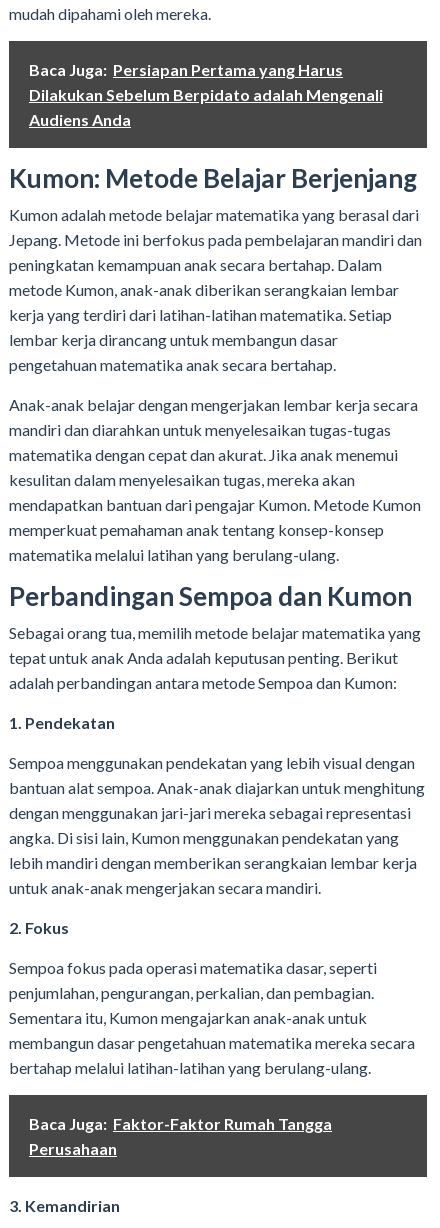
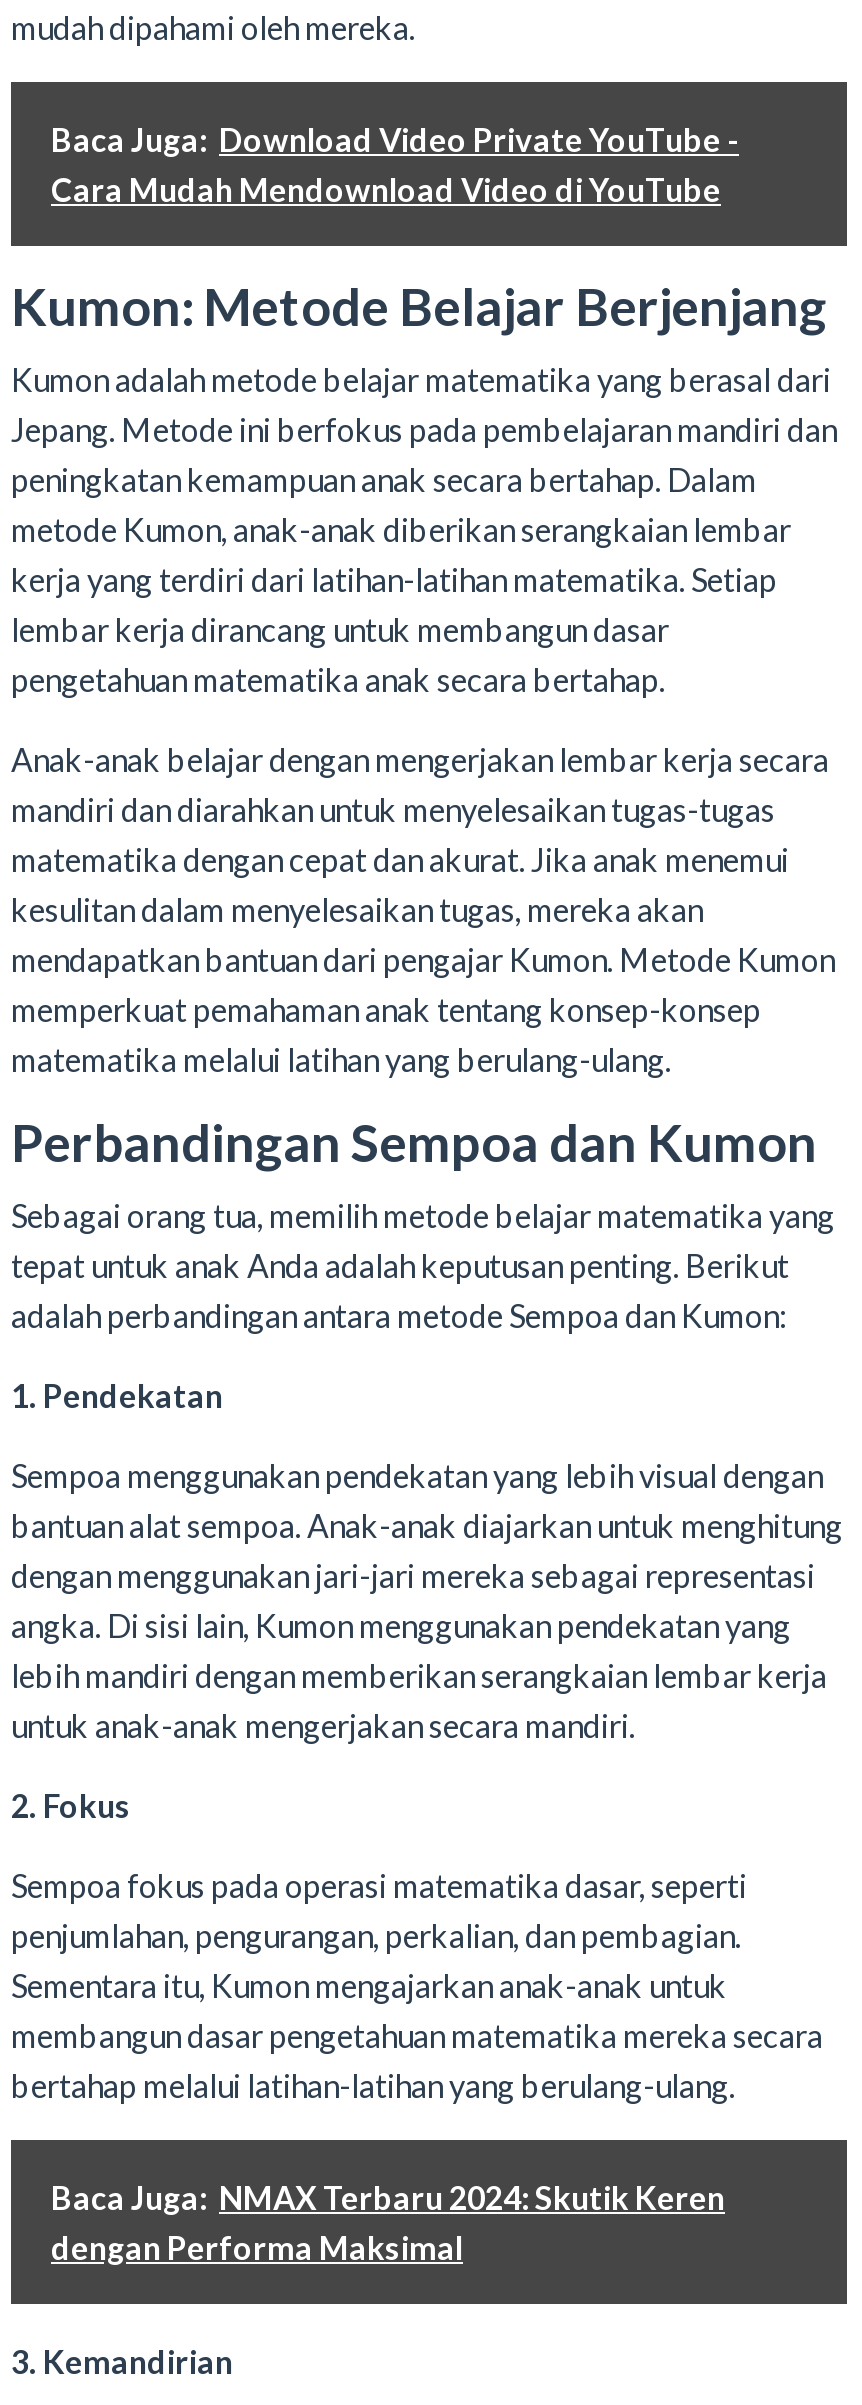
[29,60,383,129] Baca Juga: Persiapan Pertama yang Harus | Dilakukan Sebelum Berpidato adalah Mengenali | Audiens Anda -> [51,120,739,208] Baca Juga: Download Video Private YouTube - | Cara Mudah Mendownload Video di YouTube
[29,1114,332,1158] Baca Juga: Faktor-Faktor Rumah Tangga | Perusahaan -> [51,2178,725,2266] Baca Juga: NMAX Terbaru 2024: Skutik Keren | dengan Performa Maksimal

